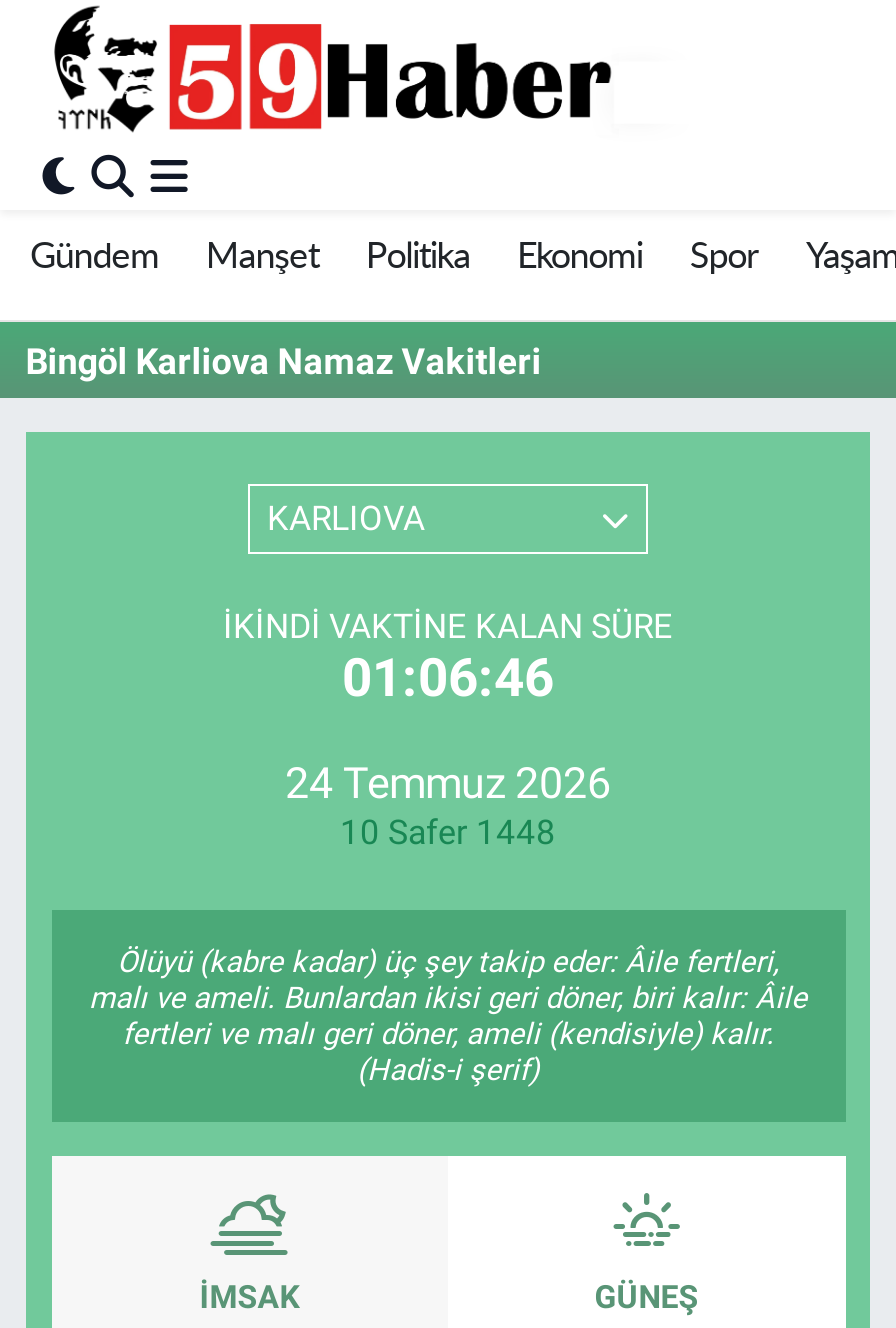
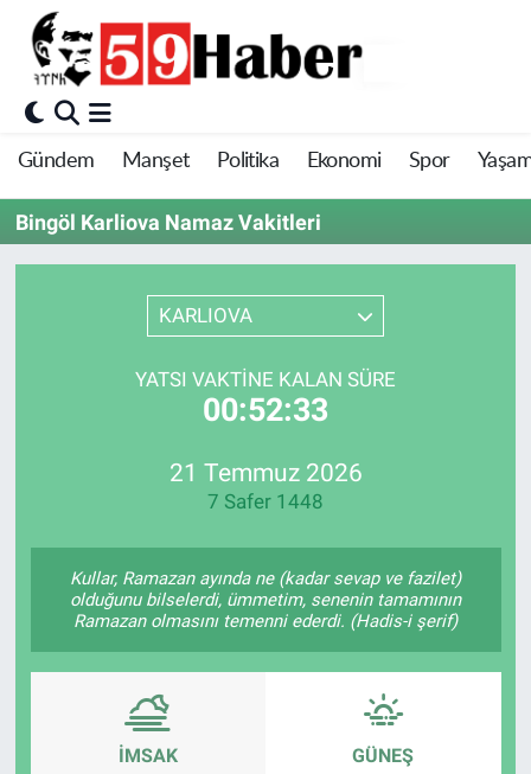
[223,606,673,708] İKINDI VAKTINE KALAN SÜRE | 01:06:46 -> [135,367,396,428] YATSI VAKTINE KALAN SÜRE | 00:52:33
[285,759,611,853] 24 Temmuz 2026 | 10 Safer 1448 -> [169,458,362,514] 21 Temmuz 2026 | 7 Safer 1448
[89,944,807,1088] Ölüyü (kabre kadar) üç şey takip eder: Âile fertleri, | malı ve ameli. Bunlardan ikisi geri döner, biri kalır: Âile | fertleri ve malı geri döner, ameli (kendisiyle) kalır. | (Hadis-i şerif) -> [70,568,461,632] Kullar, Ramazan ayında ne (kadar sevap ve fazilet) | olduğunu bilselerdi, ümmetim, senenin tamamının | Ramazan olmasını temenni ederdi. (Hadis-i şerif)

